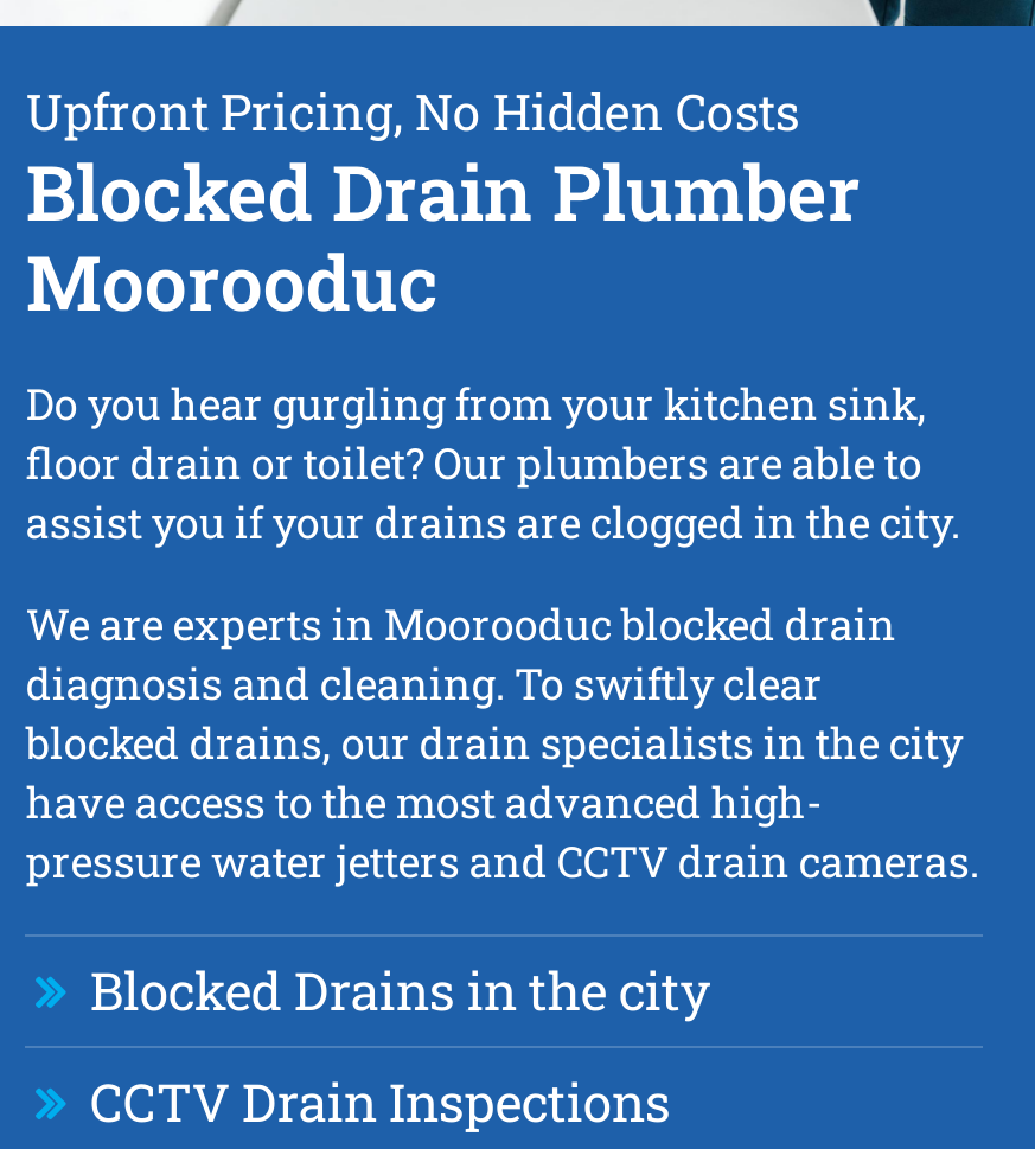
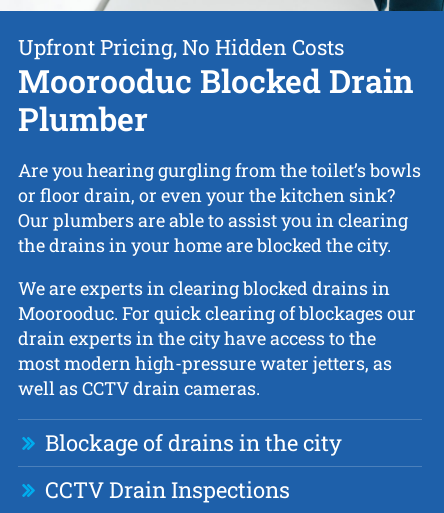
[26,140,960,550] Blocked Drain Plumber | Moorooduc | Do you hear gurgling from your kitchen sink, | floor drain or toilet? Our plumbers are able to | assist you if your drains are clogged in the city. -> [18,59,421,257] Moorooduc Blocked Drain | Plumber | Are you hearing gurgling from the toilet’s bowls | or floor drain, or even your the kitchen sink? | Our plumbers are able to assist you in clearing | the drains in your home are blocked the city.
[26,595,979,889] We are experts in Moorooduc blocked drain | diagnosis and cleaning. To swiftly clear | blocked drains, our drain specialists in the city | have access to the most advanced high- | pressure water jetters and CCTV drain cameras. -> [18,276,416,400] We are experts in clearing blocked drains in | Moorooduc. For quick clearing of blockages our | drain experts in the city have access to the | most modern high-pressure water jetters, as | well as CCTV drain cameras.
[90,956,711,1024] Blocked Drains in the city -> [45,428,342,457] Blockage of drains in the city

